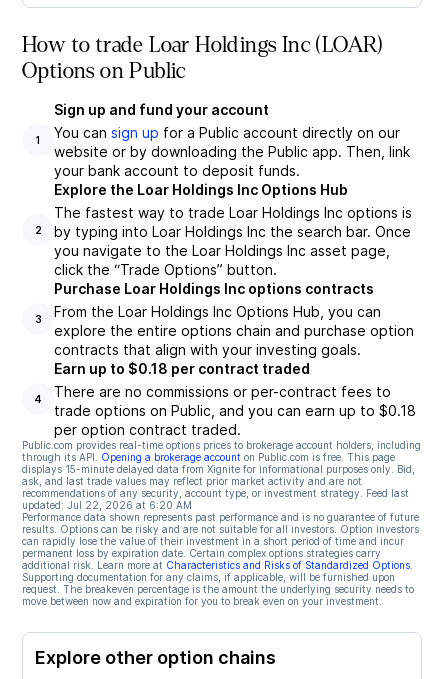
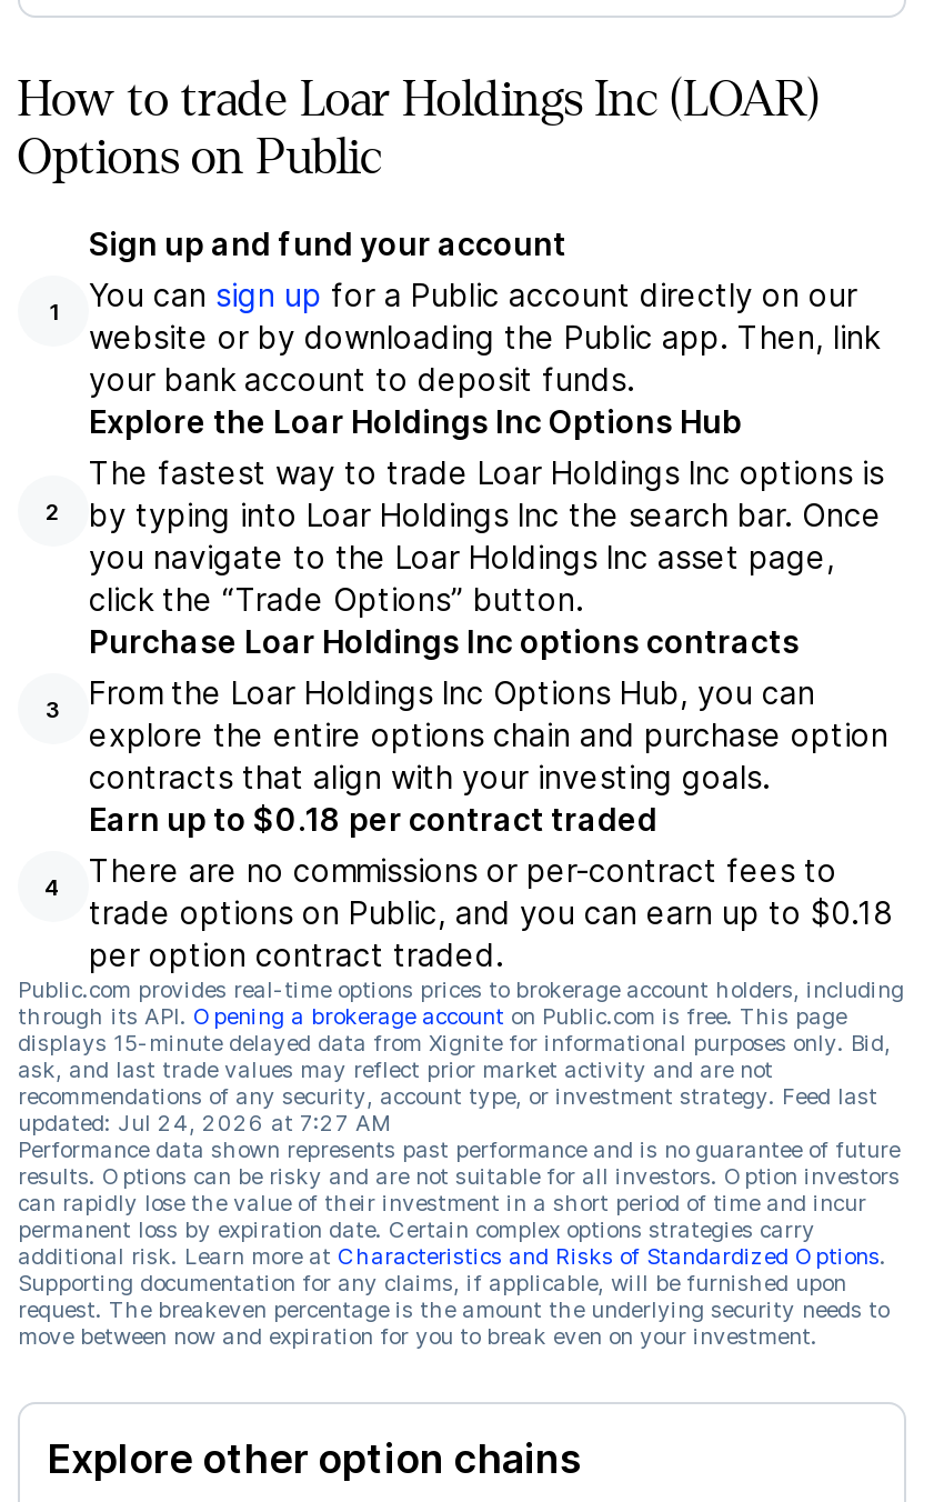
[22,499,192,511] updated: Jul 22, 2026 at 6:20 AM -> [18,1109,391,1135] updated: Jul 24, 2026 at 7:27 AM

